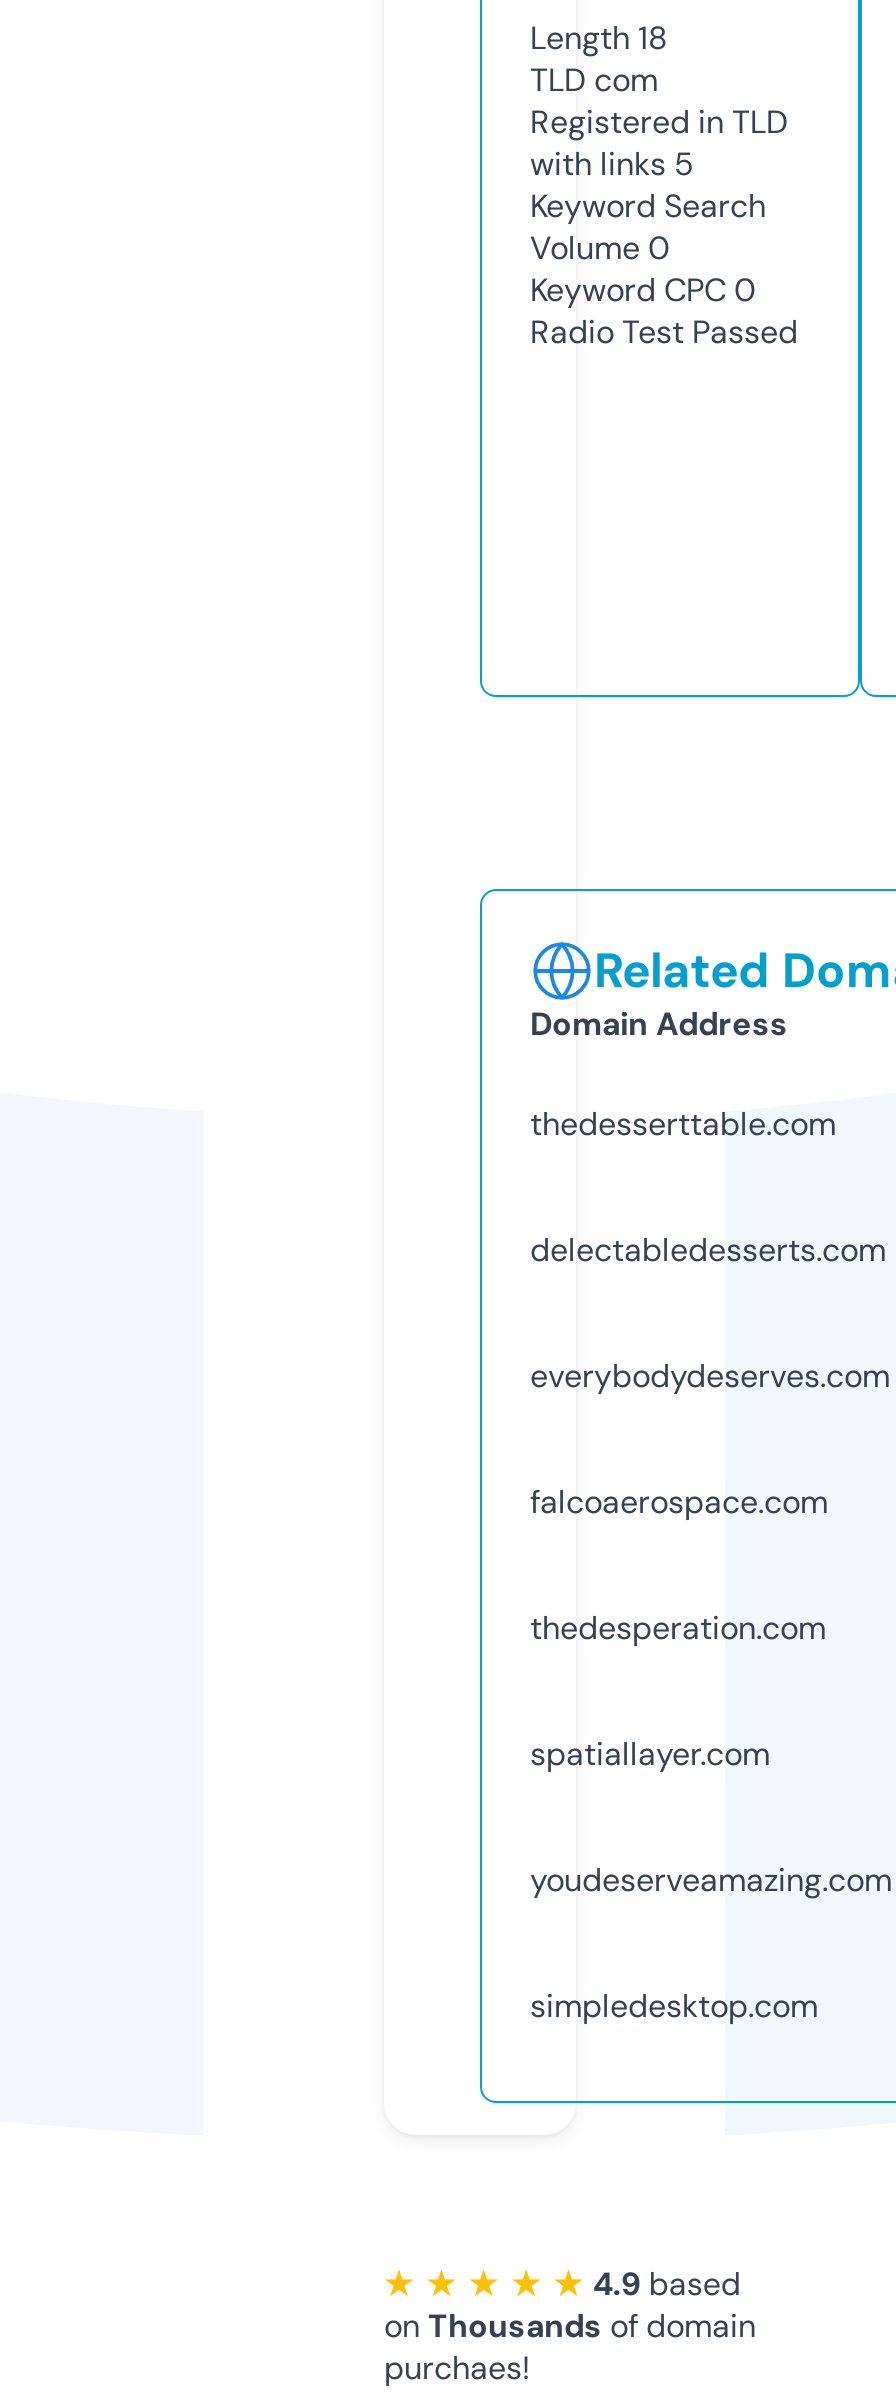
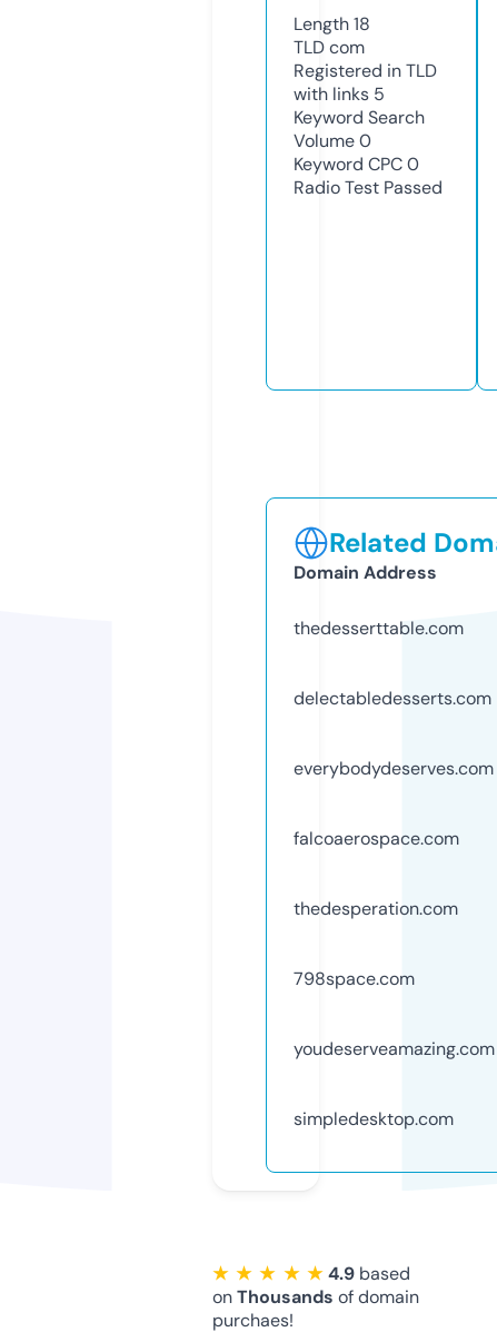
[530,1733,770,1775] spatiallayer.com -> [294,967,415,990] 798space.com

